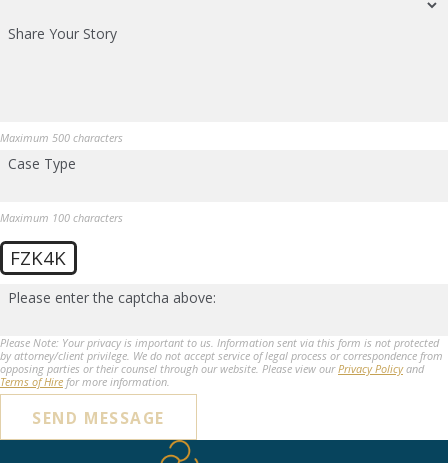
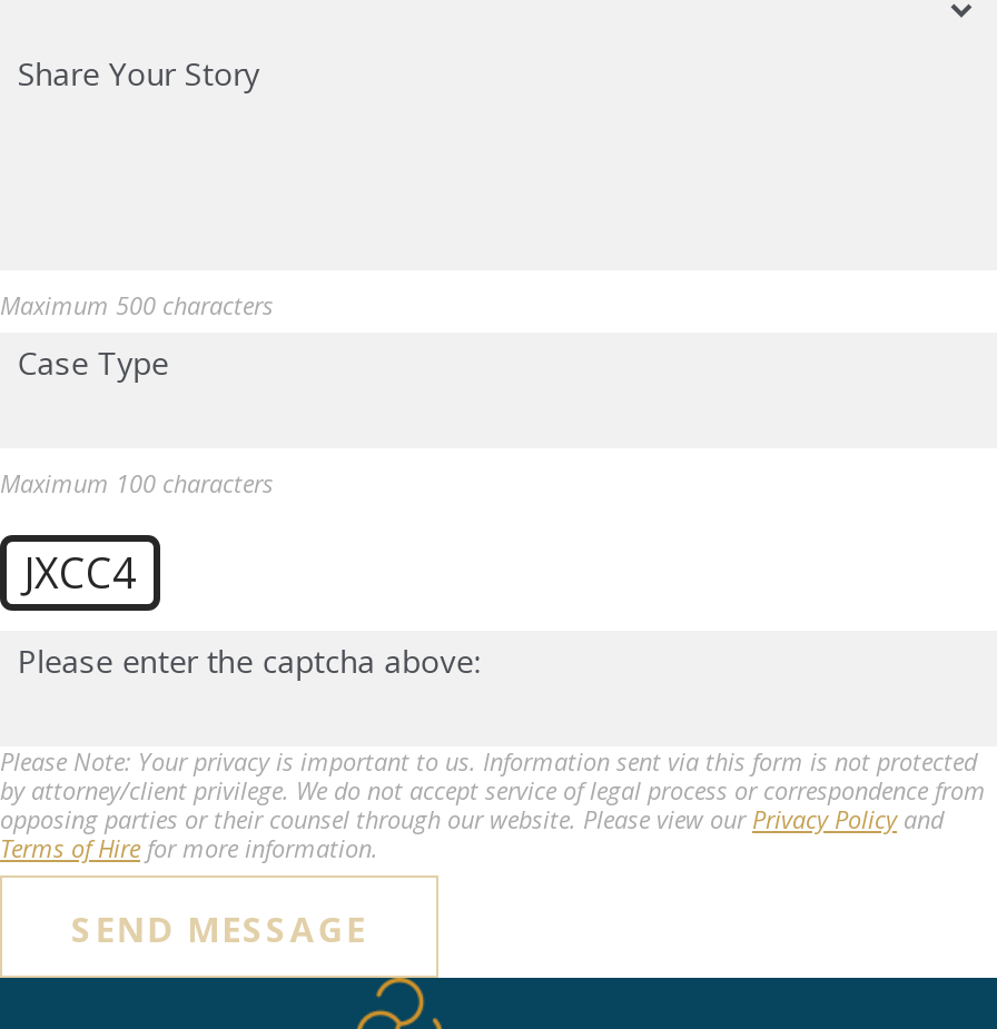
[10,245,66,270] FZK4K -> [23,544,137,600] JXCC4

